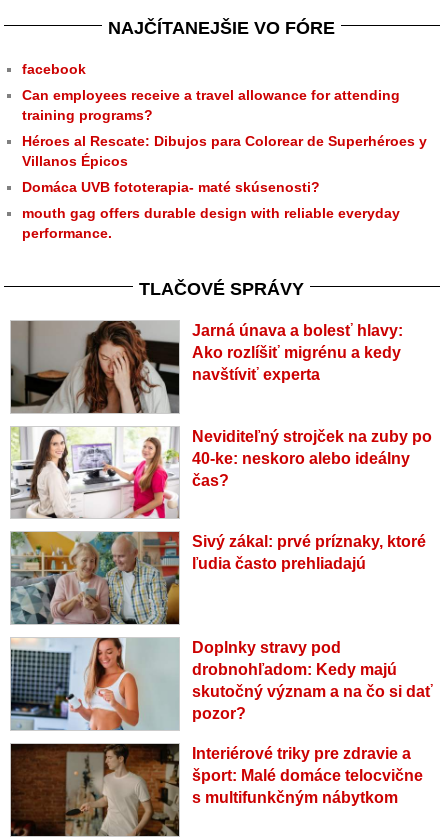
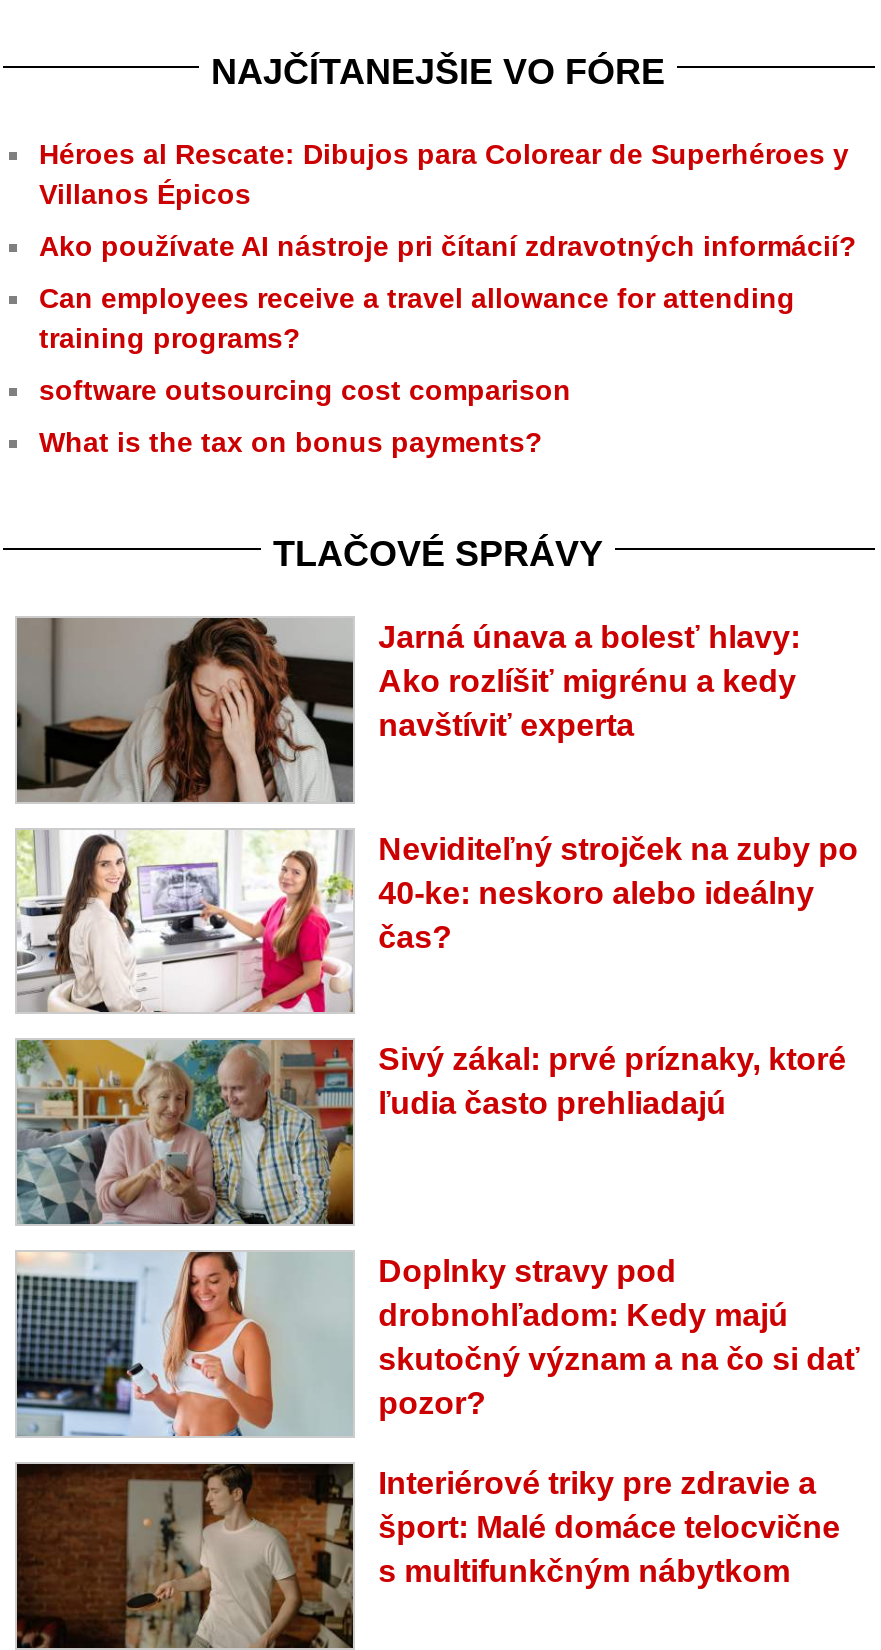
[22,61,86,77] facebook -> [39,230,857,262] Ako používate AI nástroje pri čítaní zdravotných informácií?
moved [22,87,400,123] -> [39,282,795,354]: Can employees receive a travel allowance for attending | training programs?
moved [22,133,427,169] -> [39,138,849,210]: Héroes al Rescate: Dibujos para Colorear de Superhéroes y | Villanos Épicos
[22,179,400,241] Domáca UVB fototerapia- maté skúsenosti? | mouth gag offers durable design with reliable everyday | performance. -> [39,374,571,458] software outsourcing cost comparison | What is the tax on bonus payments?

